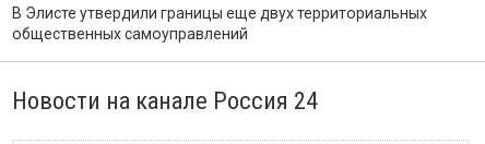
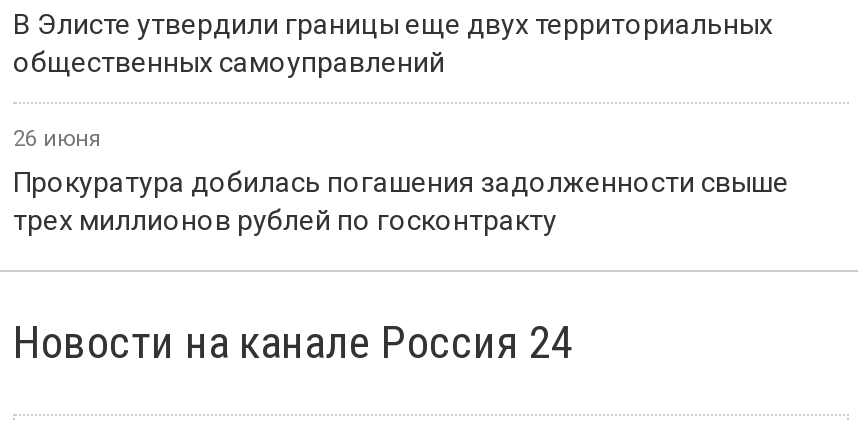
none -> [13,127,789,237] 26 июня | Прокуратура добилась погашения задолженности свыше | трех миллионов рублей по госконтракту

